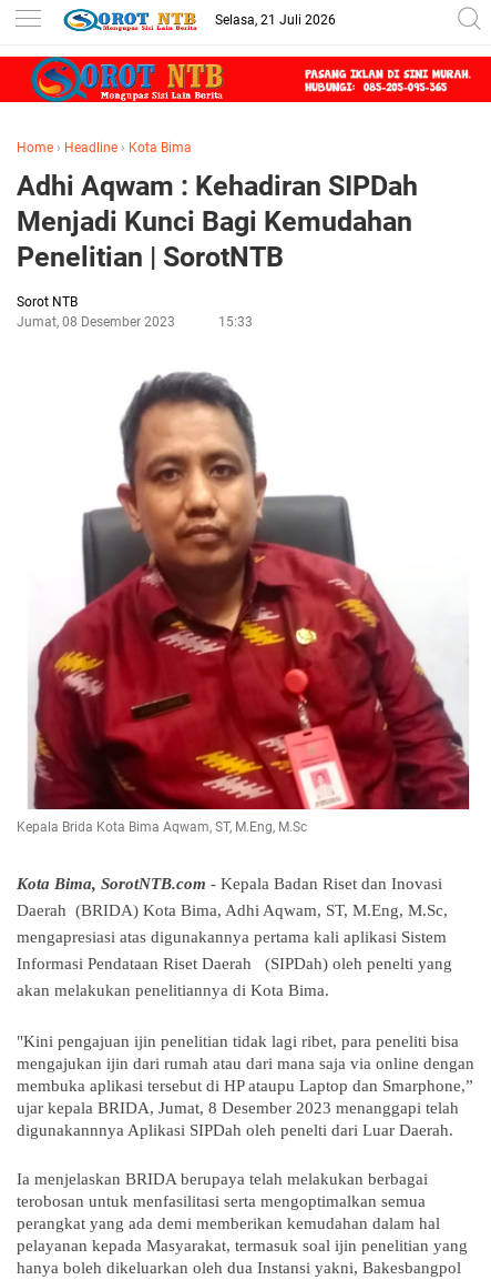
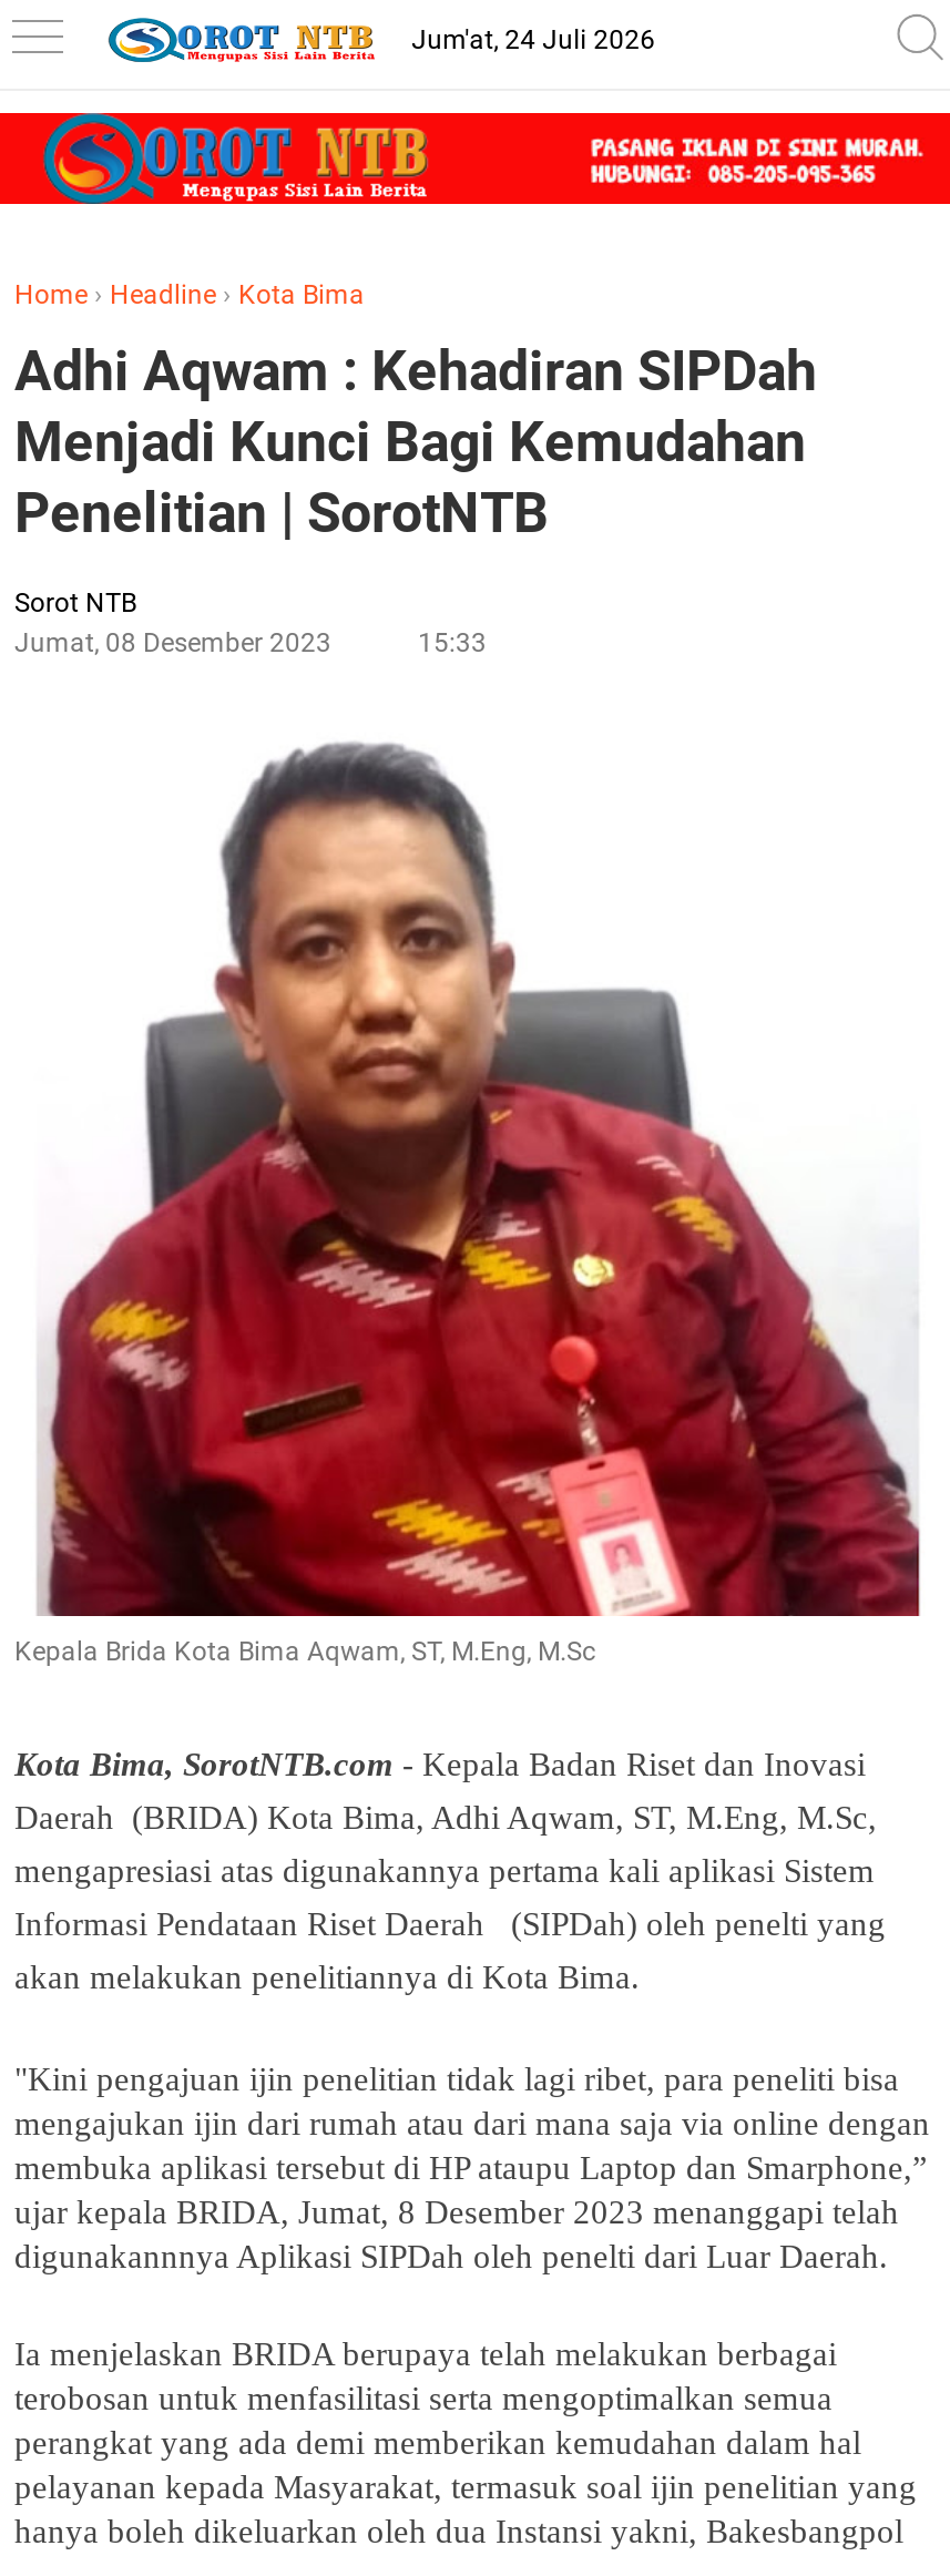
[215,12,336,28] Selasa, 21 Juli 2026 -> [411,24,655,55] Jum'at, 24 Juli 2026

